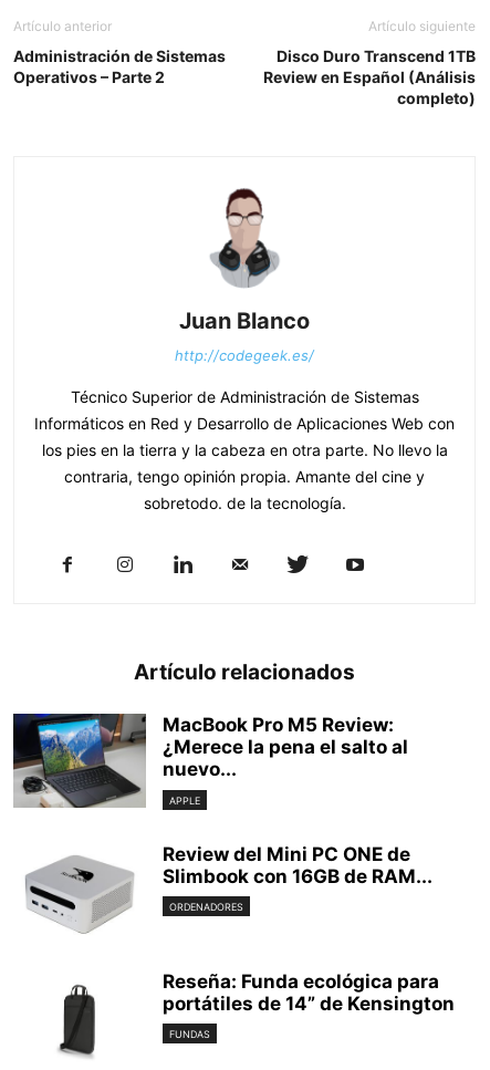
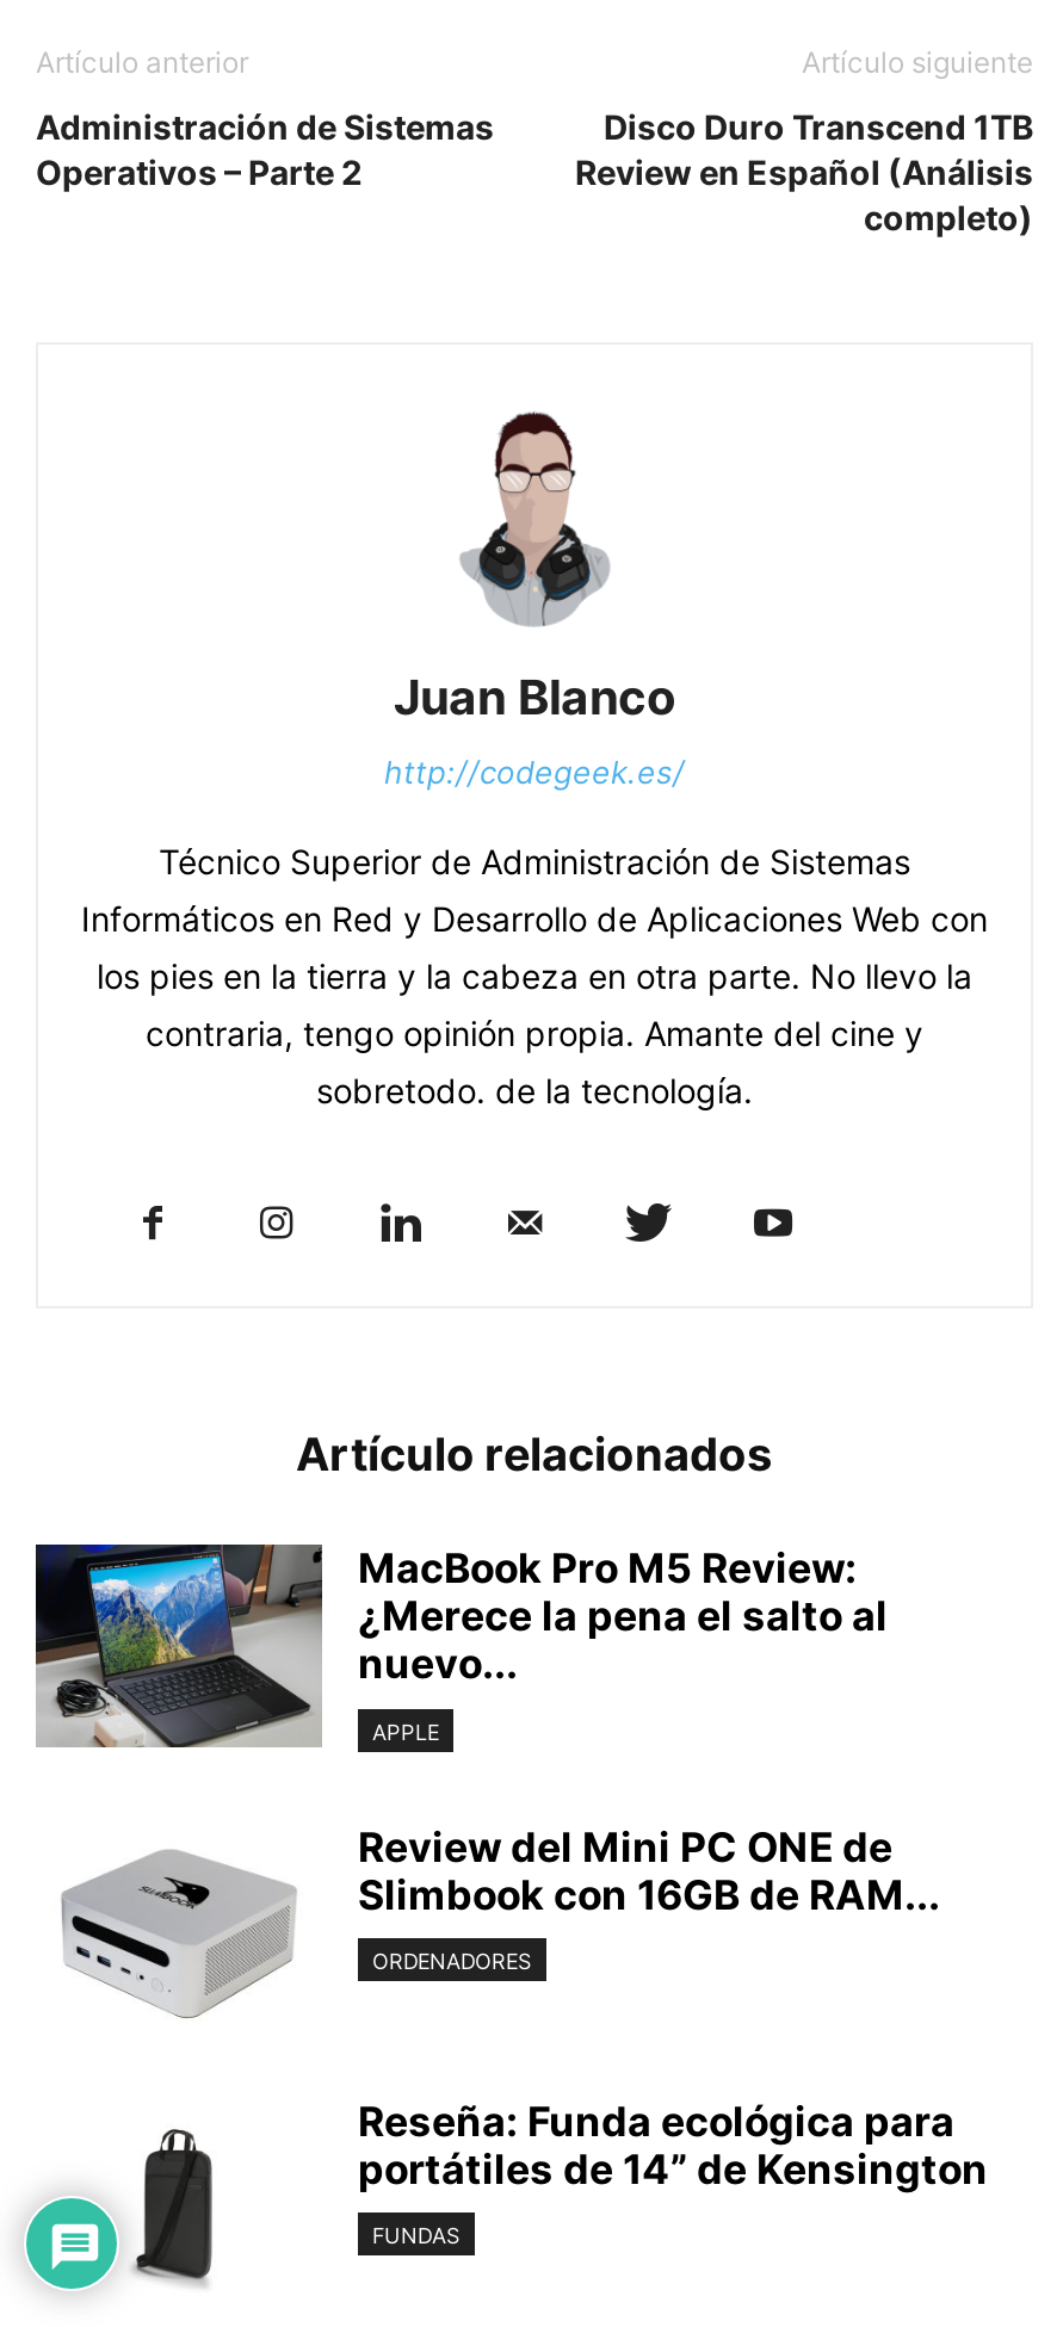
none -> [21,2193,122,2294] [image]

